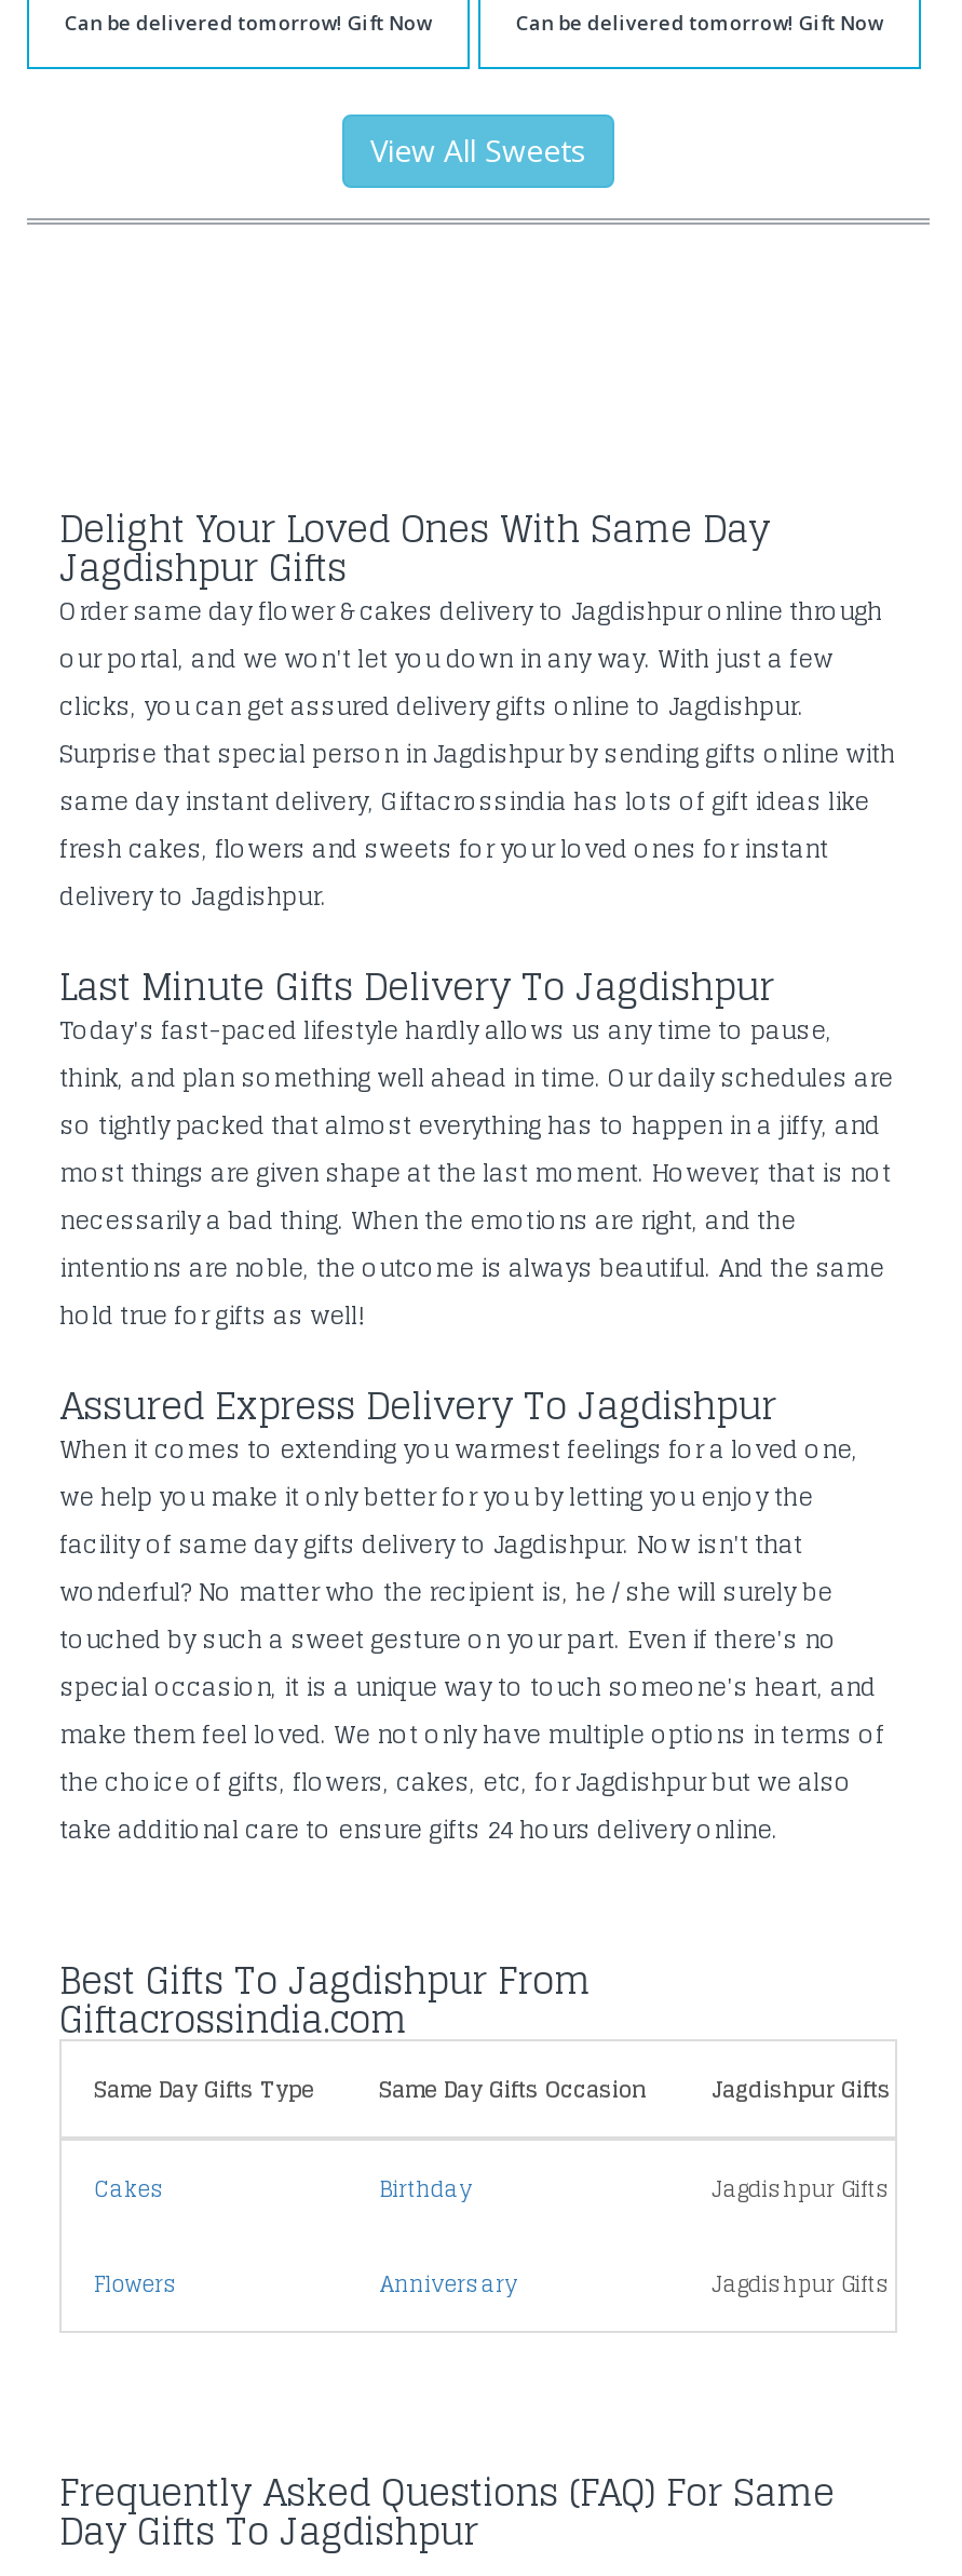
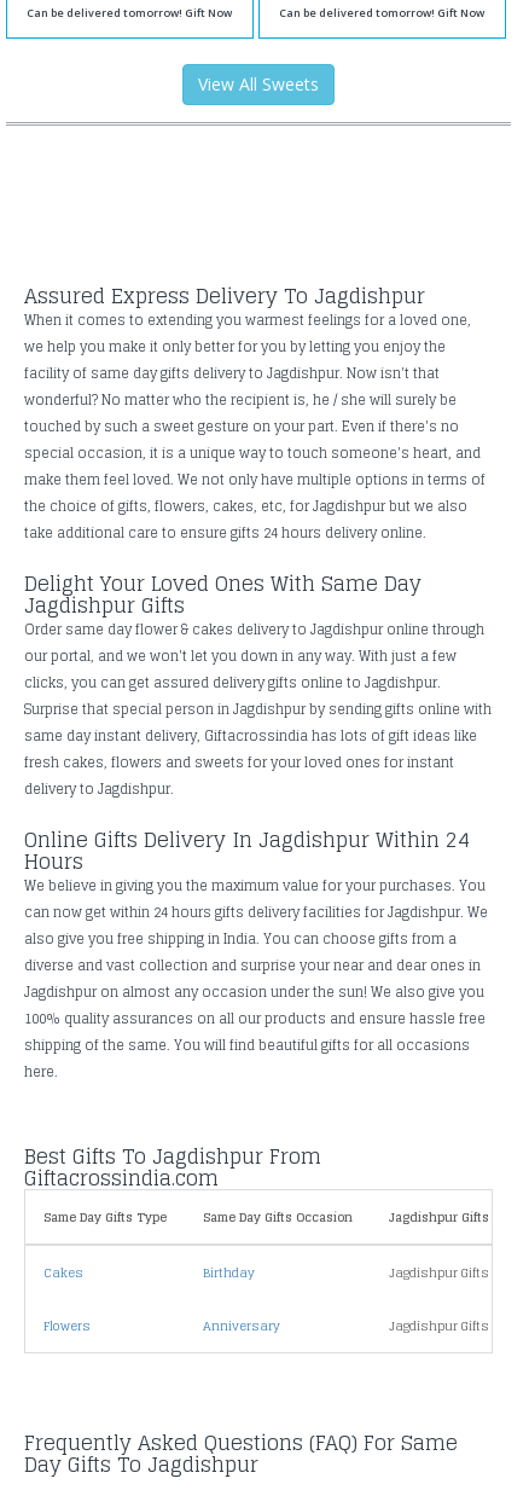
moved [59,496,895,917] -> [24,565,492,801]: Delight Your Loved Ones With Same Day | Jagdishpur Gifts | Order same day flower & cakes delivery to Jagdishpur online through | ... | fresh cakes, flowers and sweets for your loved ones for instant | delivery to Jagdishpur.
[59,954,893,1336] Last Minute Gifts Delivery To Jagdishpur | Today's fast-paced lifestyle hardly allows us any time to pause, | think, and plan something well ahead in time. Our daily schedules are | so tightly packed that almost everything has to happen in a jiffy, and | most things are given shape at the last moment. However, that is not | necessarily a bad thing. When the emotions are right, and the | intentions are noble, the outcome is always beautiful. And the same | hold true for gifts as well! -> none
moved [59,1373,884,1850] -> [24,277,486,544]: Assured Express Delivery To Jagdishpur | When it comes to extending you warmest feelings for a loved one, | we help you make it only better for you by letting you enjoy the | ... | the choice of gifts, flowers, cakes, etc, for Jagdishpur but we also | take additional care to ensure gifts 24 hours delivery online.
none -> [24,821,488,1083] Online Gifts Delivery In Jagdishpur Within 24 | Hours | We believe in giving you the maximum value for your purchases. You | can now get within 24 hours gifts delivery facilities for Jagdishpur. We | also give you free shipping in India. You can choose gifts from a | diverse and vast collection and surprise your near and dear ones in | Jagdishpur on almost any occasion under the sun! We also give you | 100% quality assurances on all our products and ensure hassle free | shipping of the same. You will find beautiful gifts for all occasions | here.

